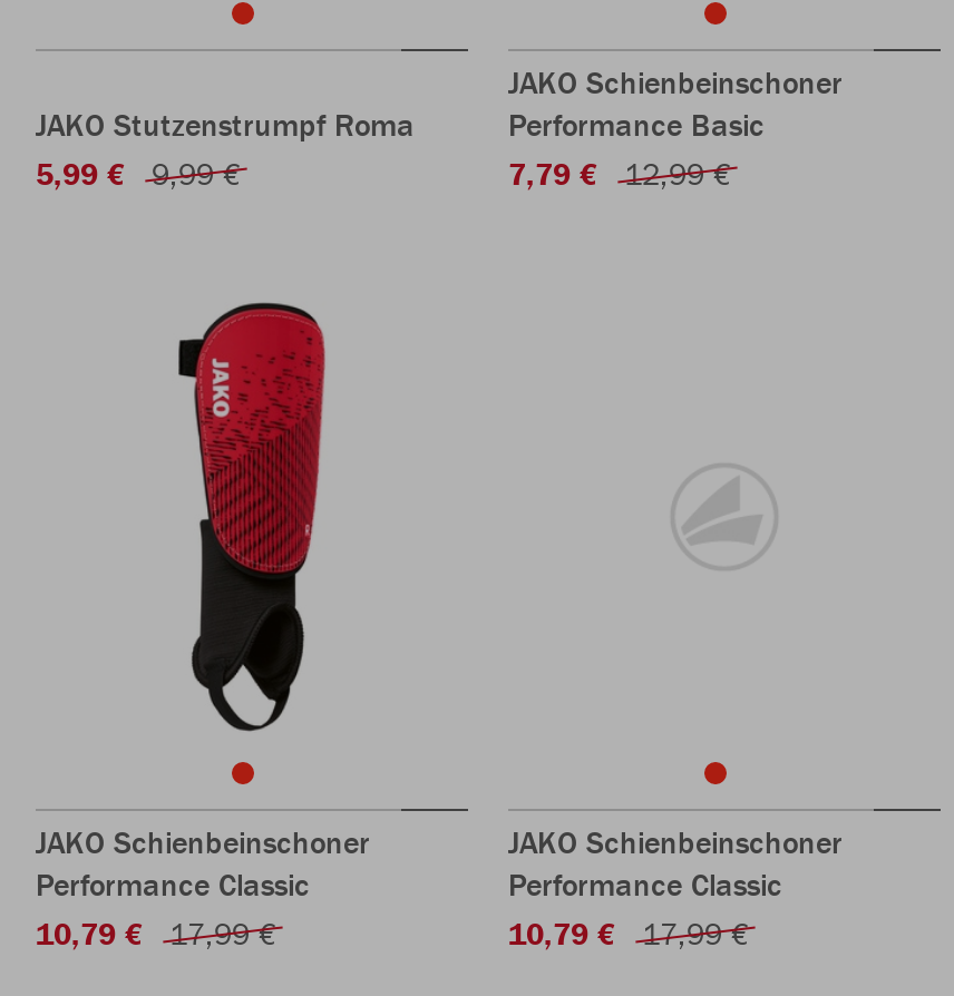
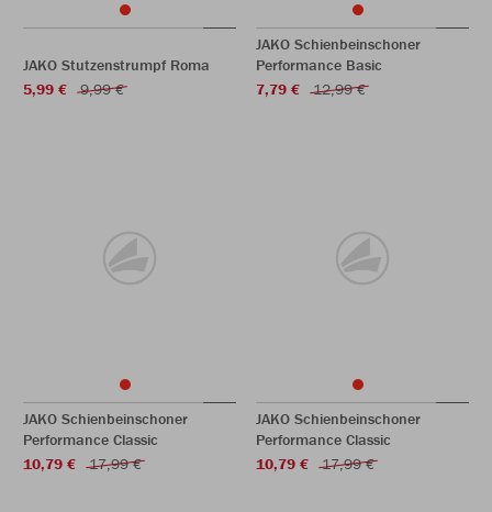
[176,301,328,733] [image] -> none

